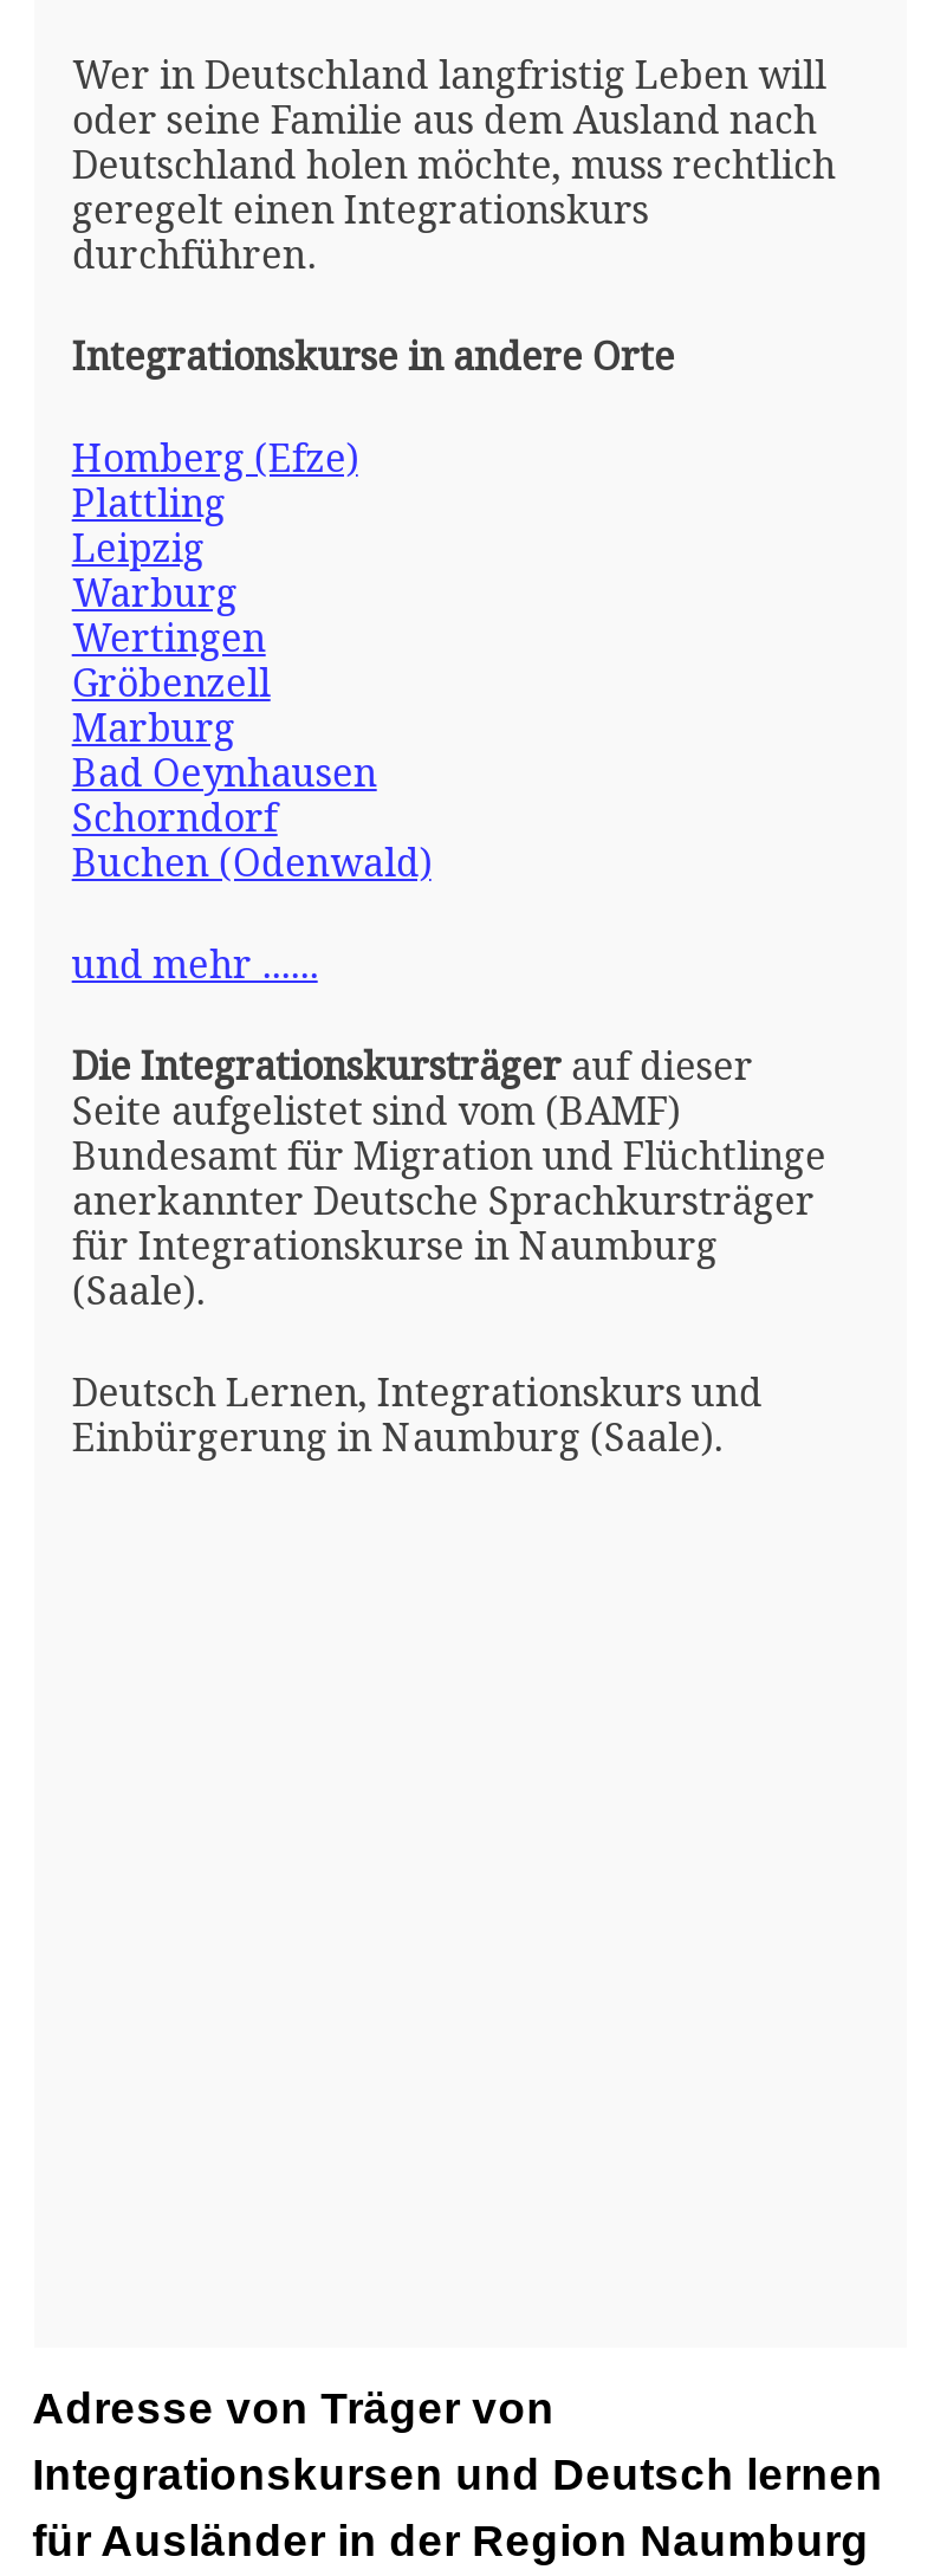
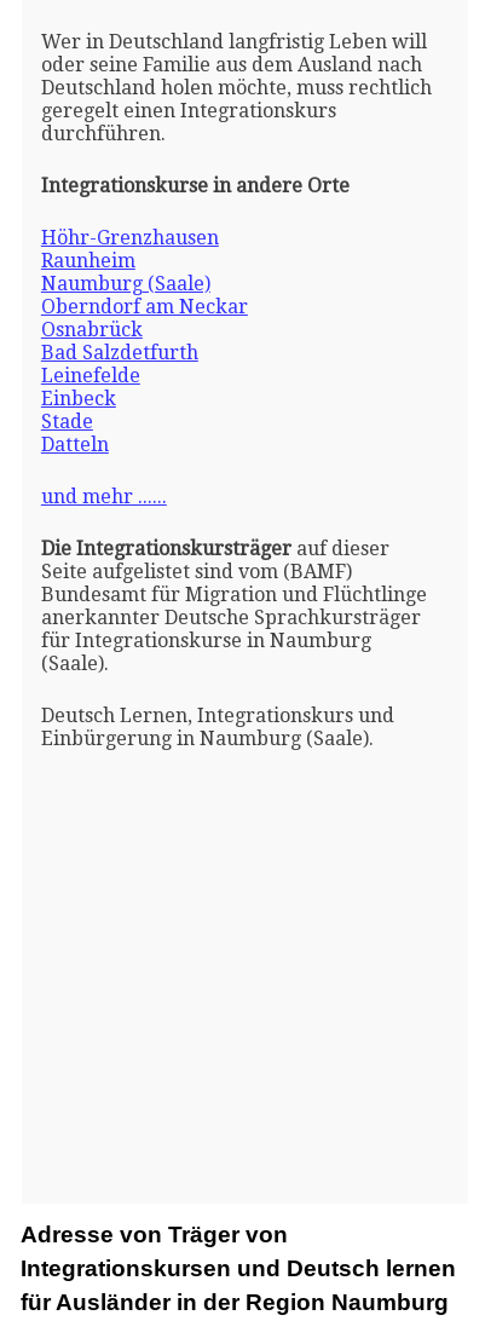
[72,435,431,885] Homberg (Efze) | Plattling | Leipzig | Warburg | Wertingen | Gröbenzell | Marburg | Bad Oeynhausen | Schorndorf | Buchen (Odenwald) -> [41,226,248,456] Höhr-Grenzhausen | Raunheim | Naumburg (Saale) | Oberndorf am Neckar | Osnabrück | Bad Salzdetfurth | Leinefelde | Einbeck | Stade | Datteln

